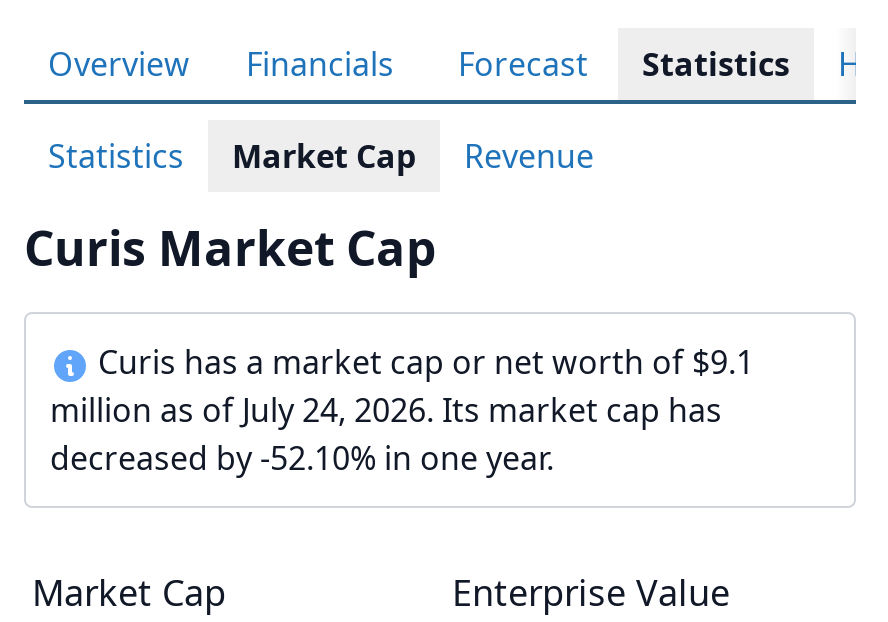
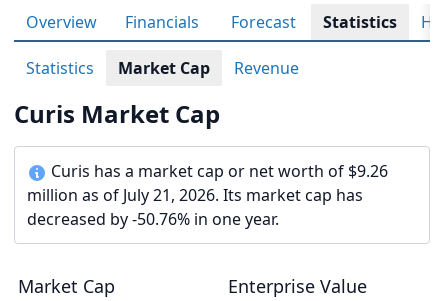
[98,340,754,384] Curis has a market cap or net worth of $9.1 -> [51,160,388,182] Curis has a market cap or net worth of $9.26
[50,388,722,432] million as of July 24, 2026. Its market cap has -> [27,184,363,206] million as of July 21, 2026. Its market cap has
[50,436,554,480] decreased by -52.10% in one year. -> [27,208,279,230] decreased by -50.76% in one year.

